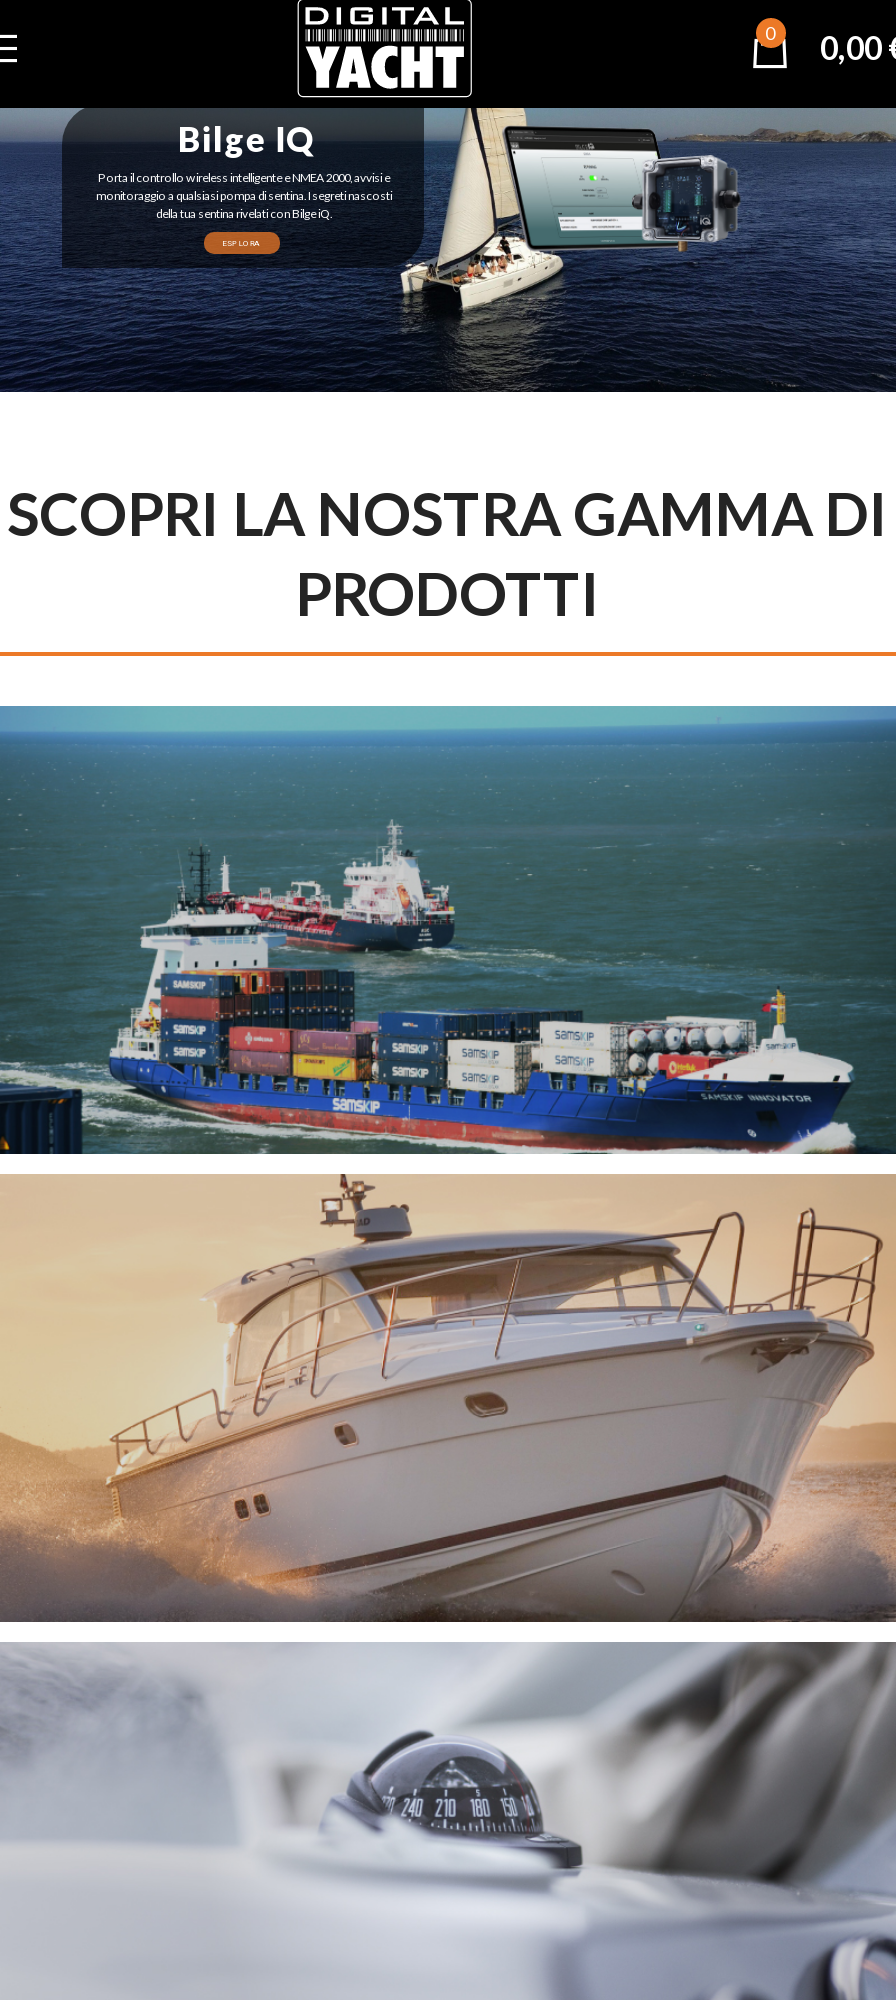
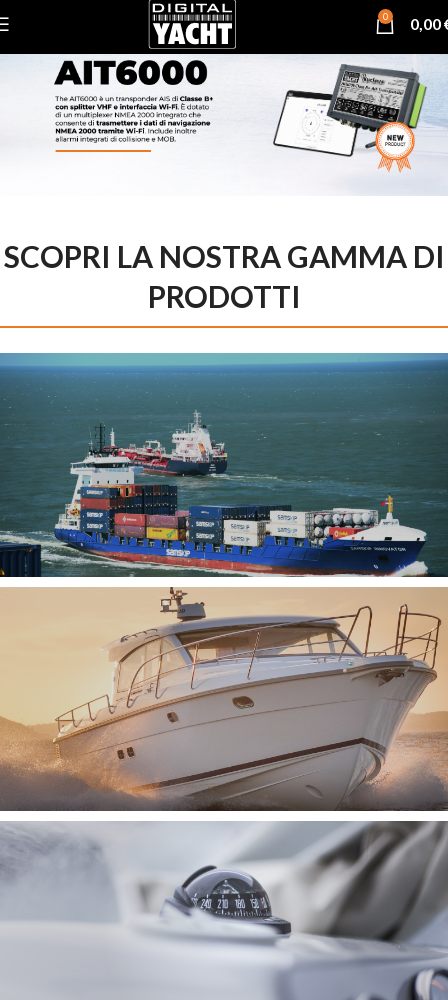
[6,106,890,394] [image] -> [3,53,445,196] [image]

